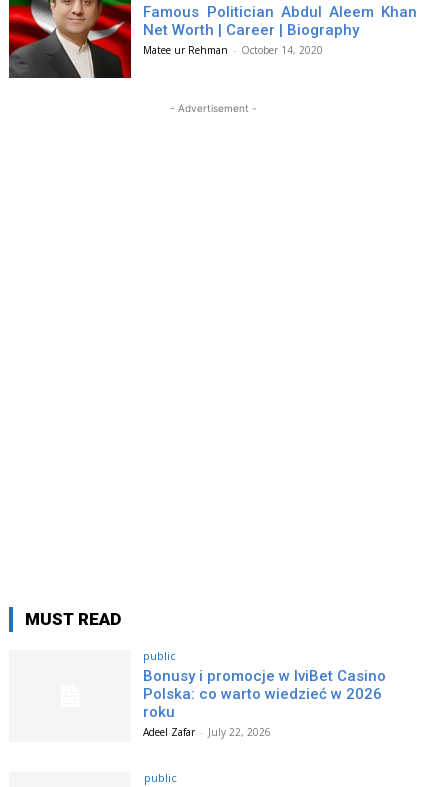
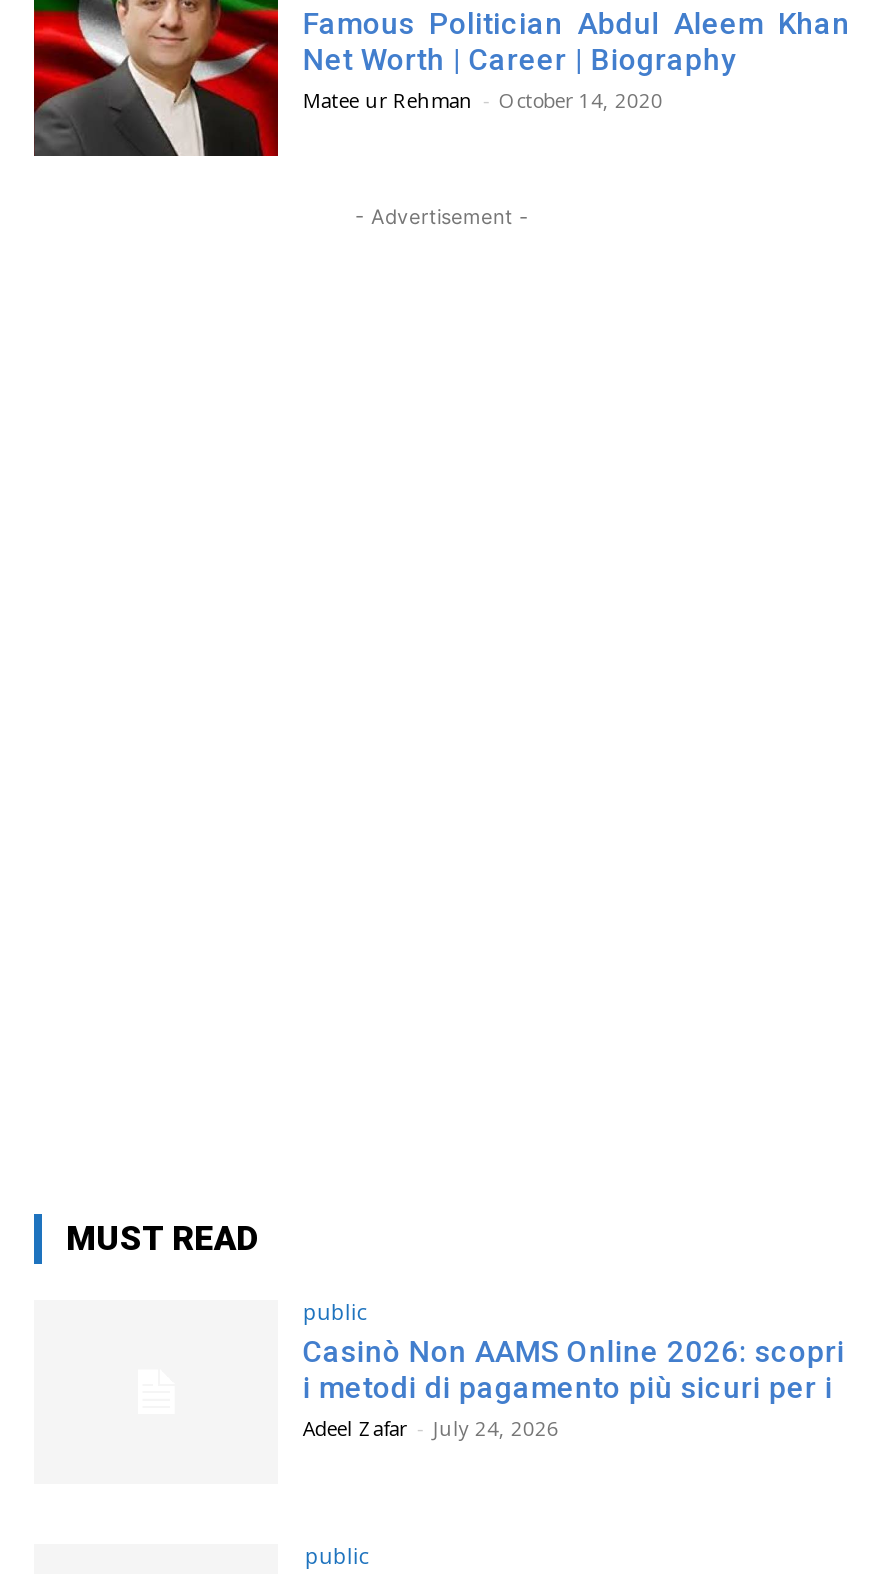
[143,667,386,739] Bonusy i promocje w IviBet Casino | Polska: co warto wiedzieć w 2026 | roku | Adeel Zafar - July 22, 2026 -> [303,1334,845,1442] Casinò Non AAMS Online 2026: scopri | i metodi di pagamento più sicuri per i | Adeel Zafar - July 24, 2026

